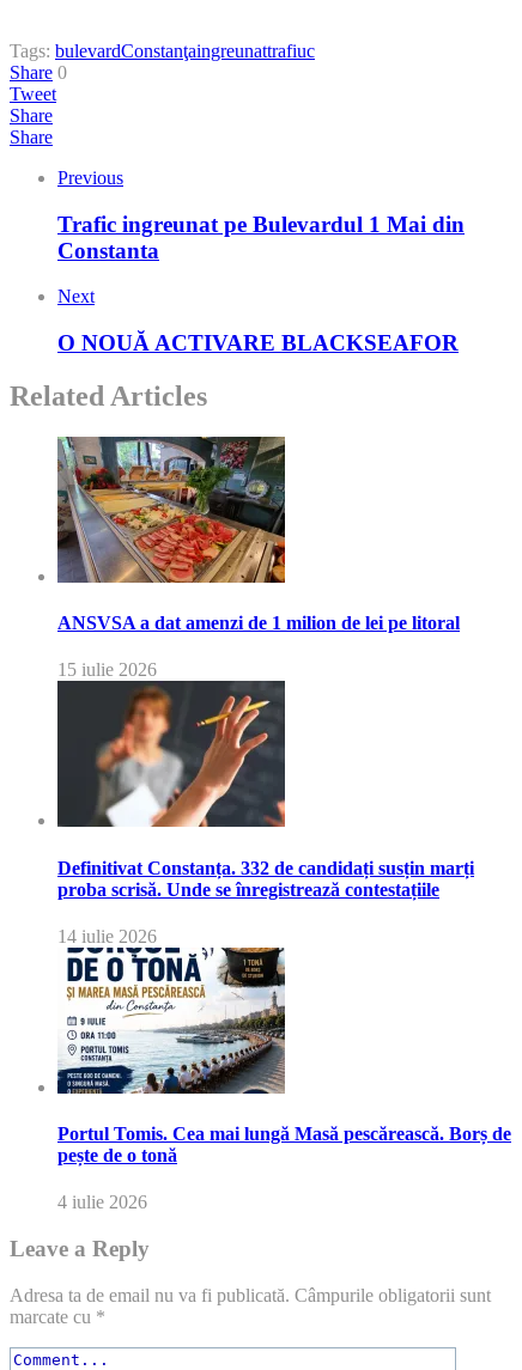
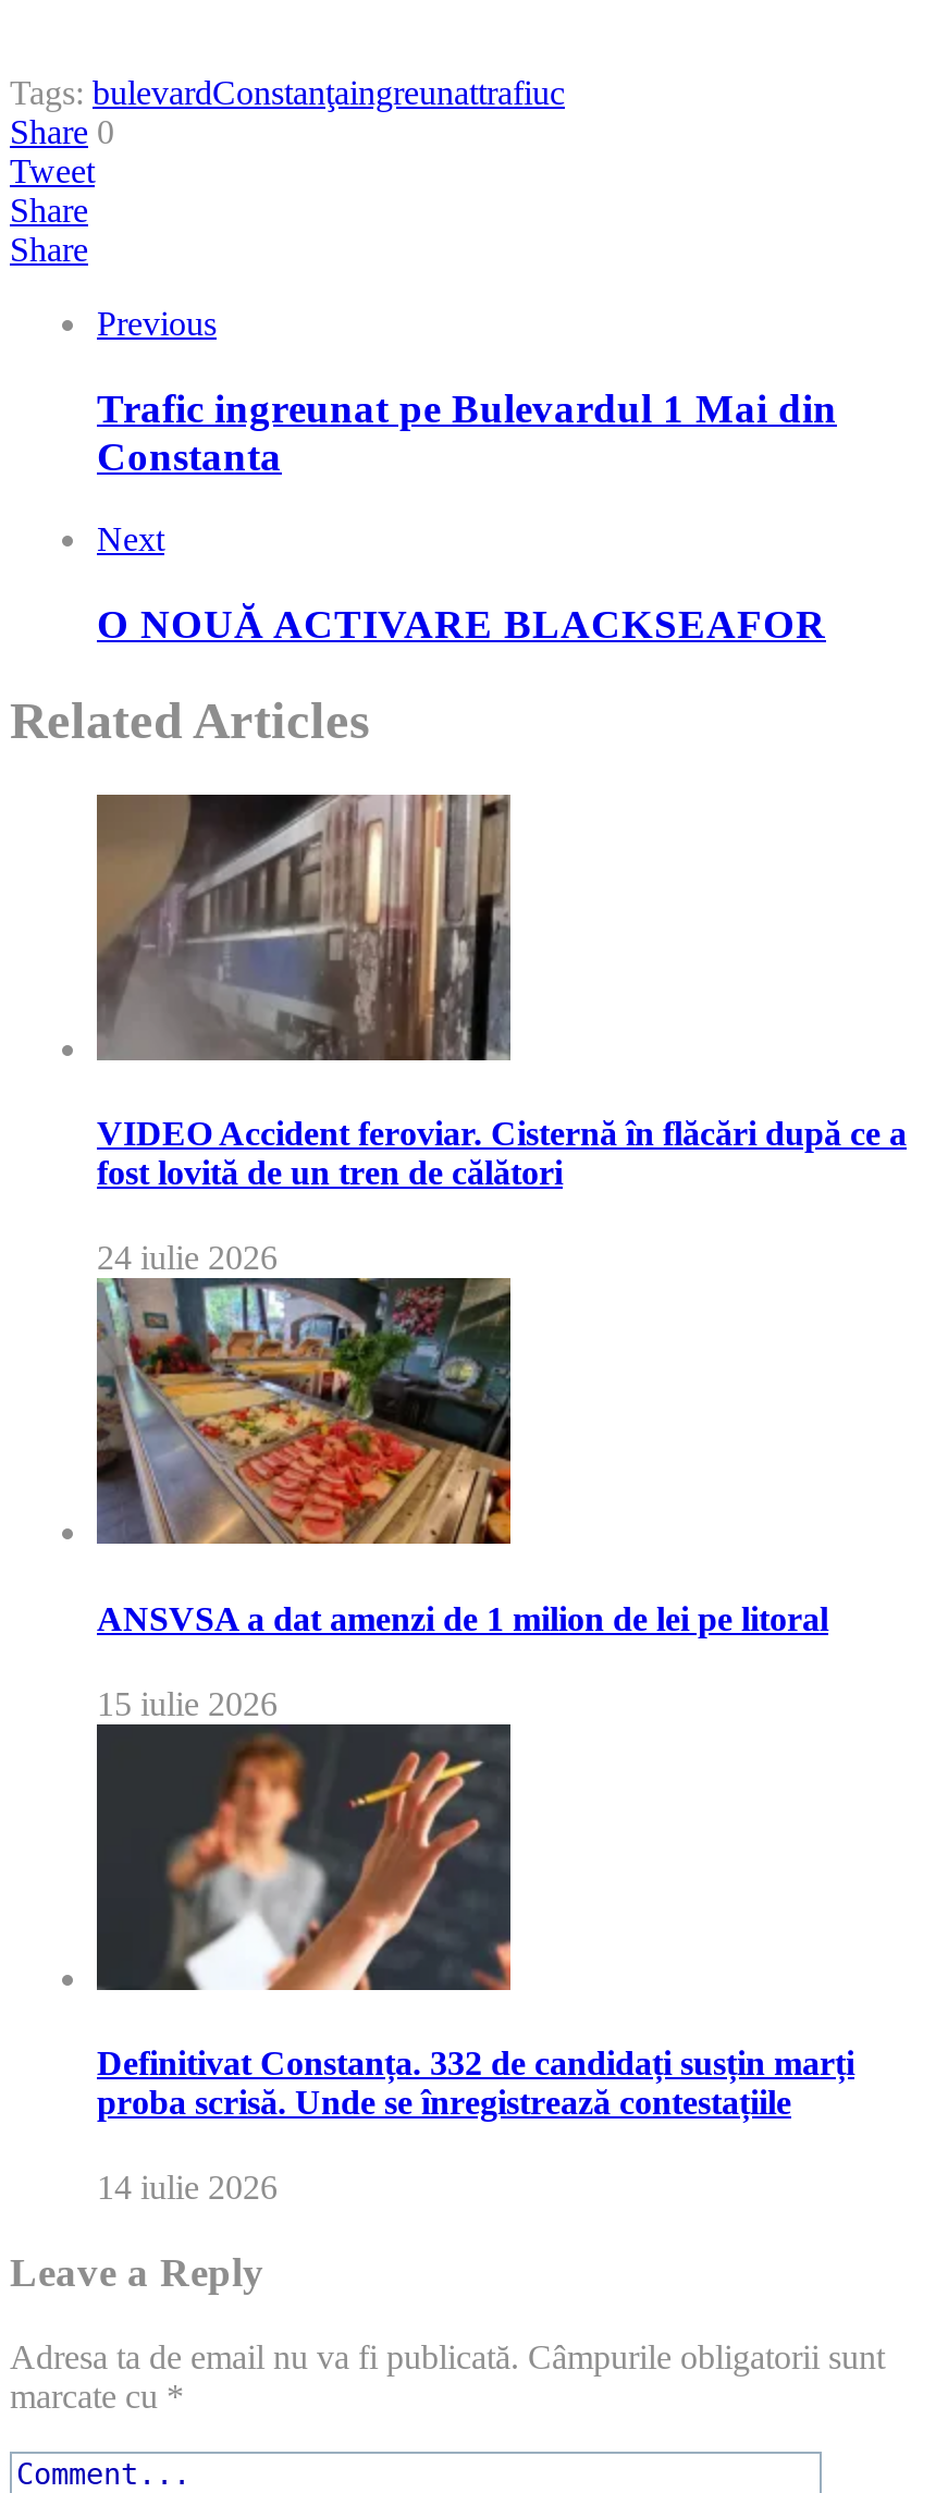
none -> [97,793,907,1277] [image] | VIDEO Accident feroviar. Cisternă în flăcări după ce a | fost lovită de un tren de călători | 24 iulie 2026
moved [55,434,474,946] -> [93,1274,854,2206]: [image] | ANSVSA a dat amenzi de 1 milion de lei pe litoral | 15 iulie 2026 | Definitivat Constanța. 332 de candidați susțin marți | proba scrisă. Unde se înregistrează contestațiile | 14 iulie 2026
[56,946,511,1213] [image] | Portul Tomis. Cea mai lungă Masă pescărească. Borș de | pește de o tonă | 4 iulie 2026 -> none

